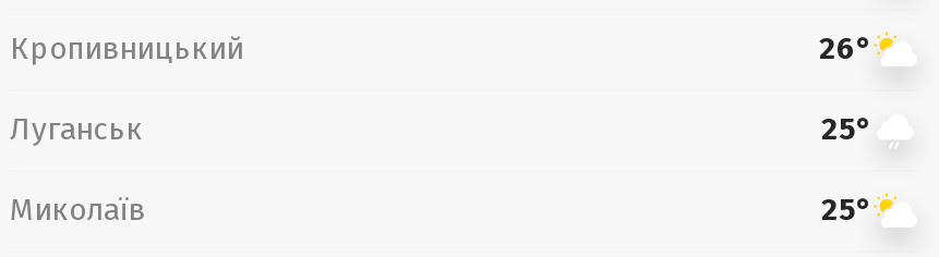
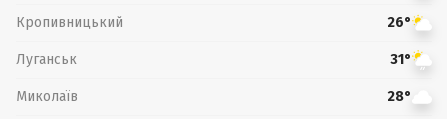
[821,111,874,148] 25° -> [390,51,412,68] 31°
[821,192,874,229] 25° -> [387,88,412,105] 28°

